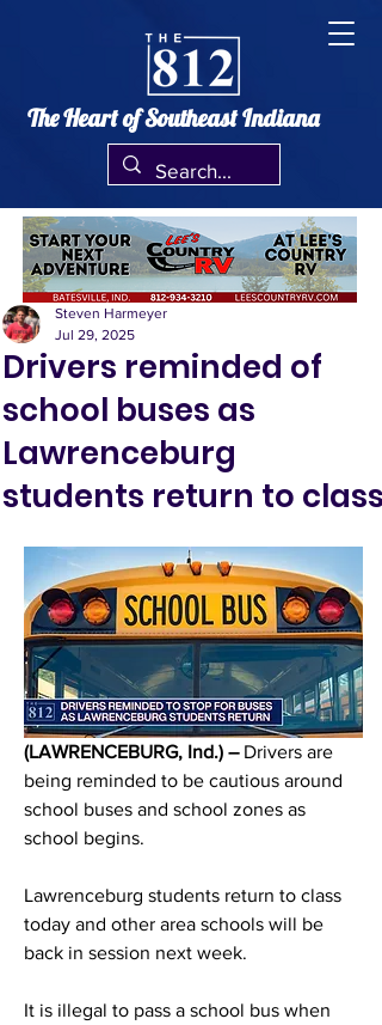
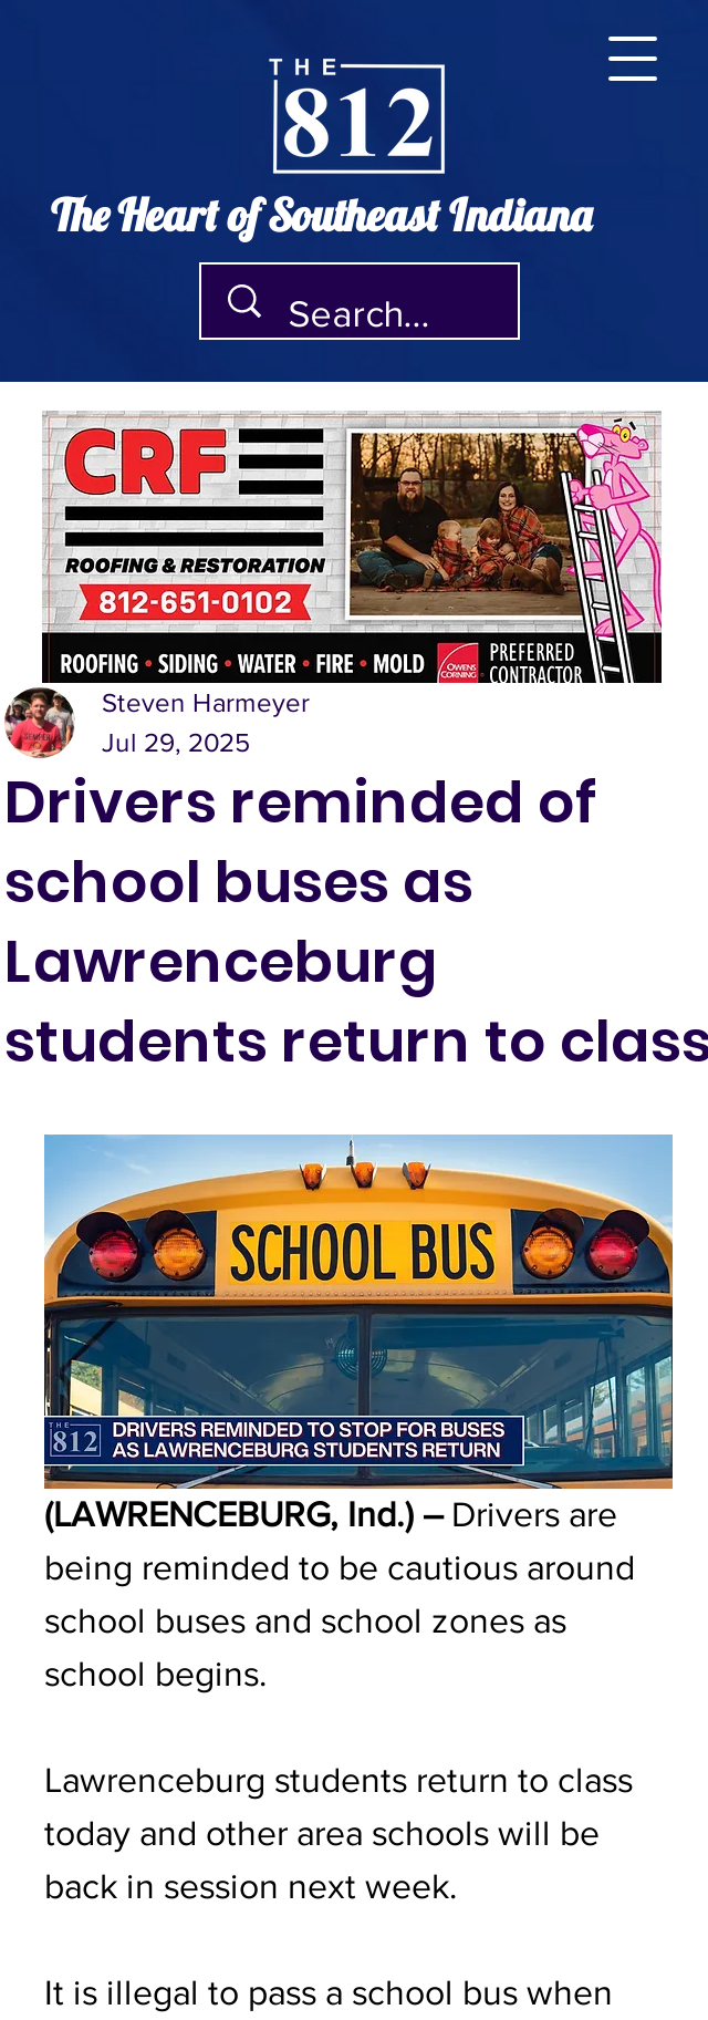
[21,216,358,304] [image] -> [40,397,664,685] [image]

